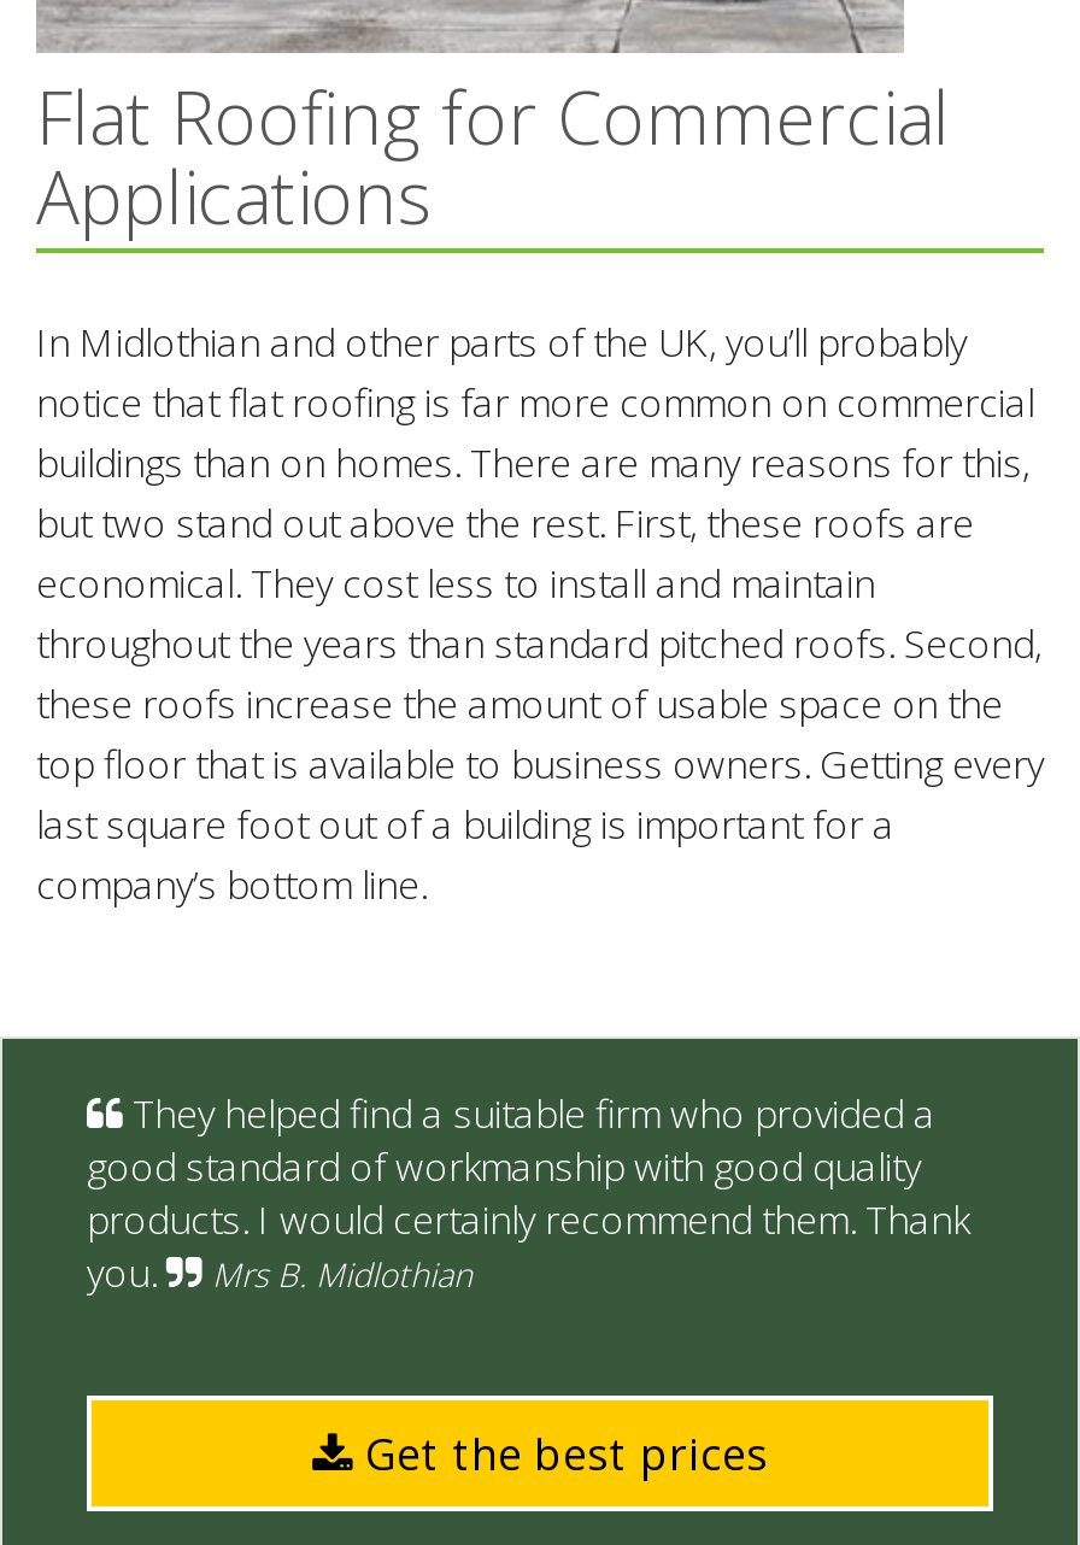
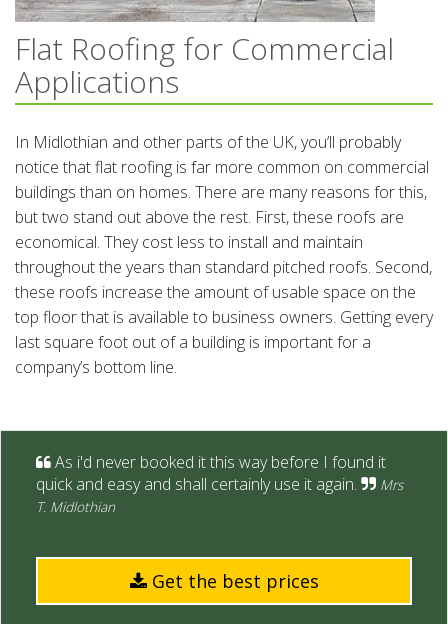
[87,1087,969,1299] They helped find a suitable firm who provided a | good standard of workmanship with good quality | products. I would certainly recommend them. Thank | you. | Mrs B. Midlothian -> [36,451,403,516] As i'd never booked it this way before I found it | quick and easy and shall certainly use it again. | Mrs | T. Midlothian

